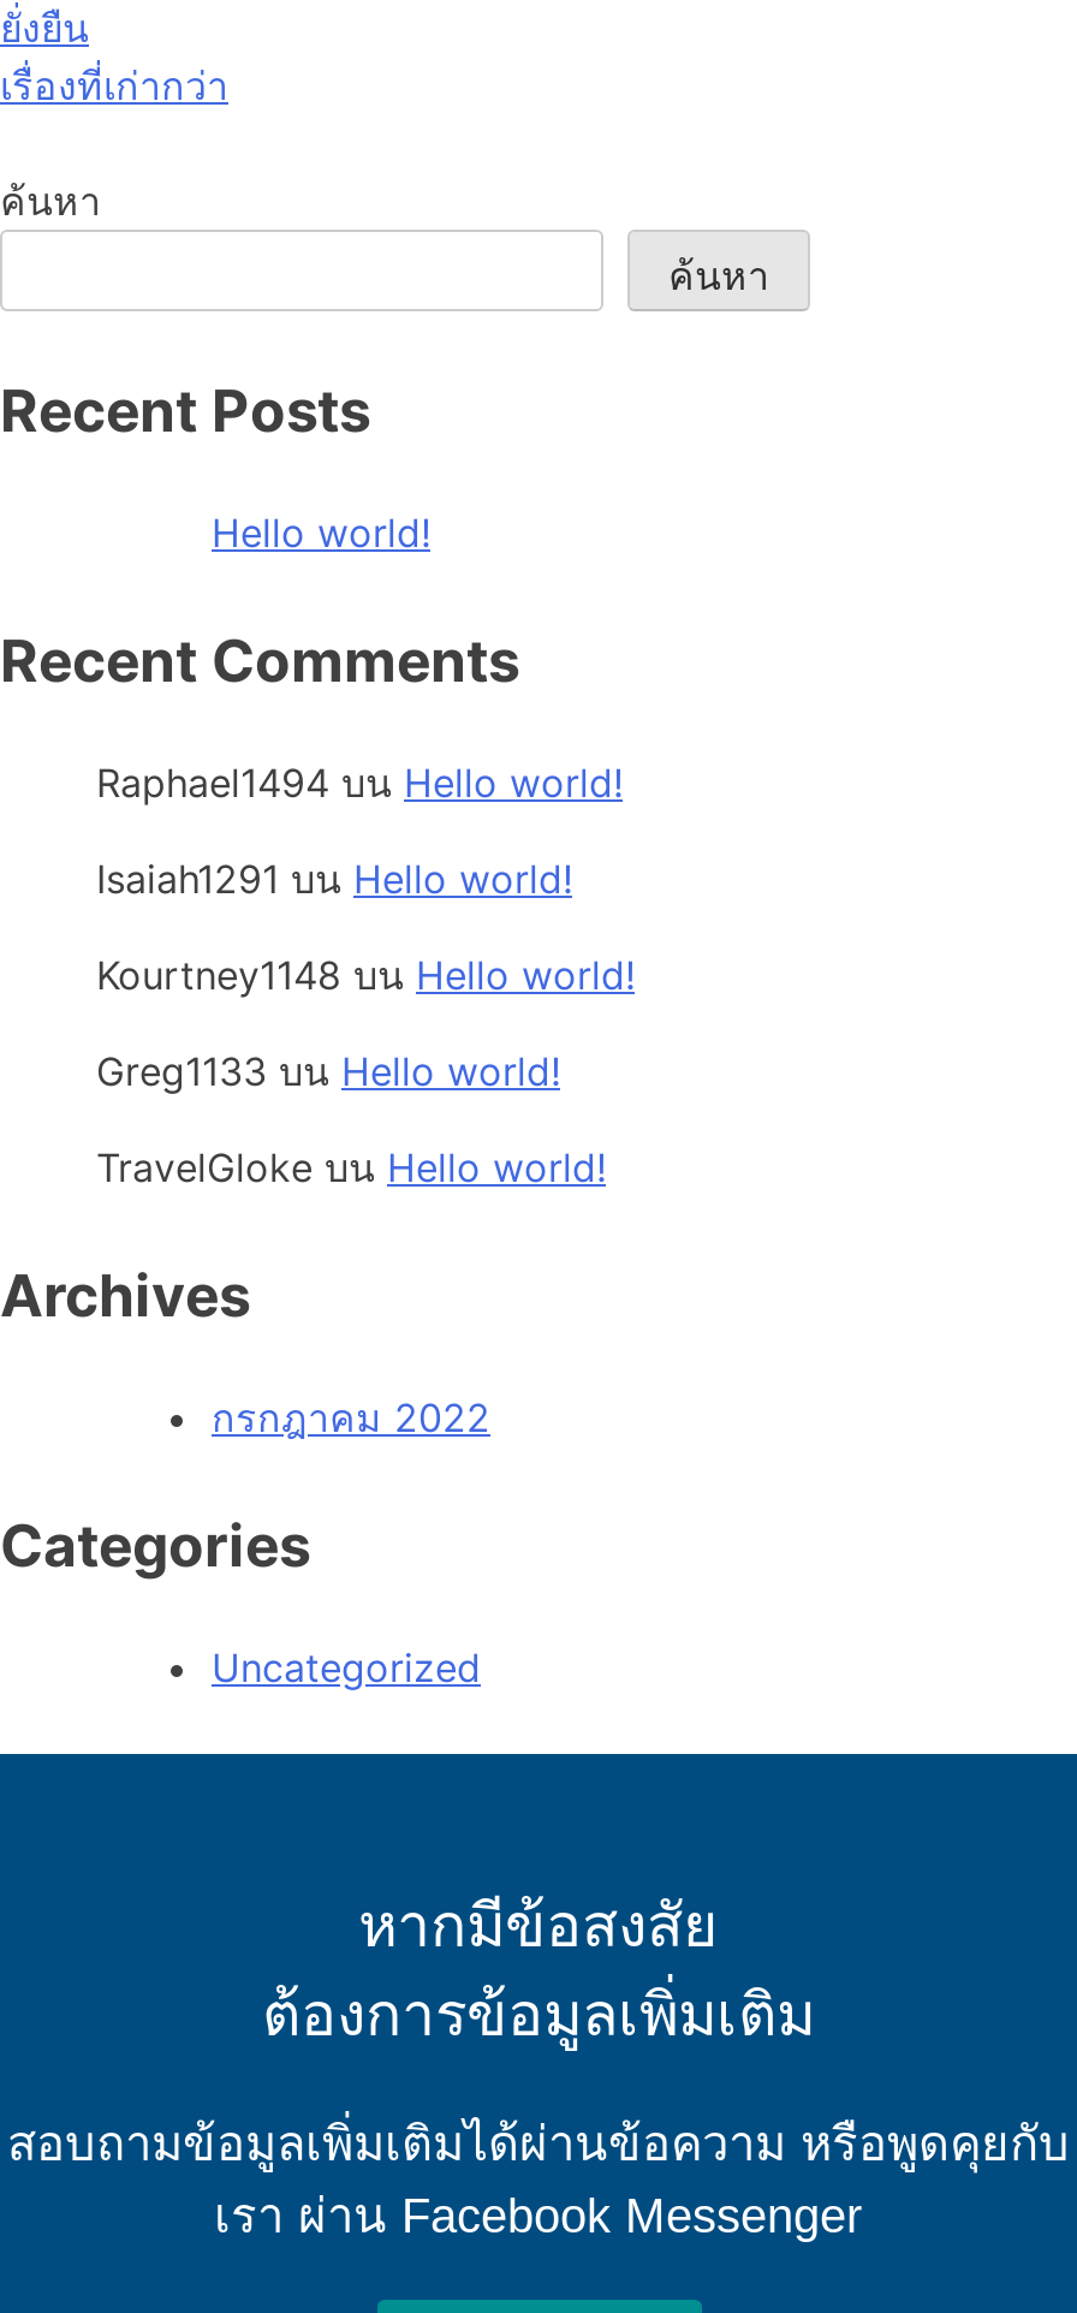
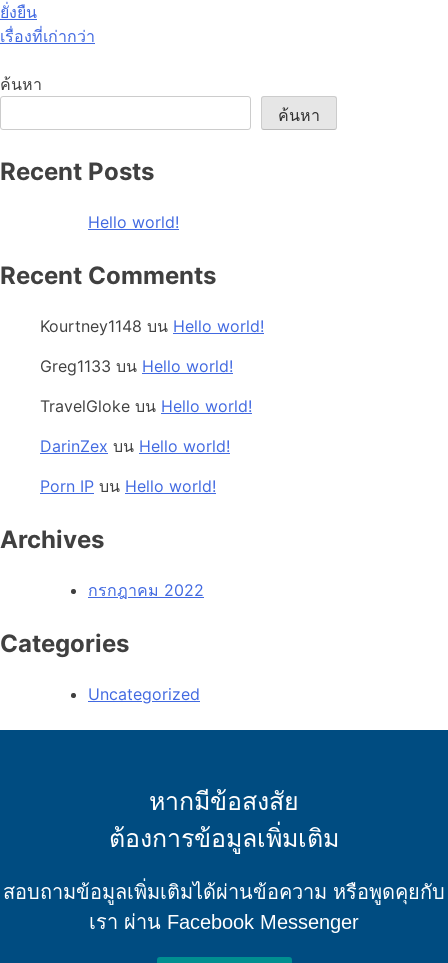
[96,758,623,903] Raphael1494บนHello world! | Isaiah1291บนHello world! -> none
moved [96,951,635,1191] -> [40,316,264,416]: Kourtney1148บนHello world! | Greg1133บนHello world! | TravelGlokeบนHello world!
none -> [40,436,230,496] DarinZexบนHello world! | Porn IPบนHello world!

